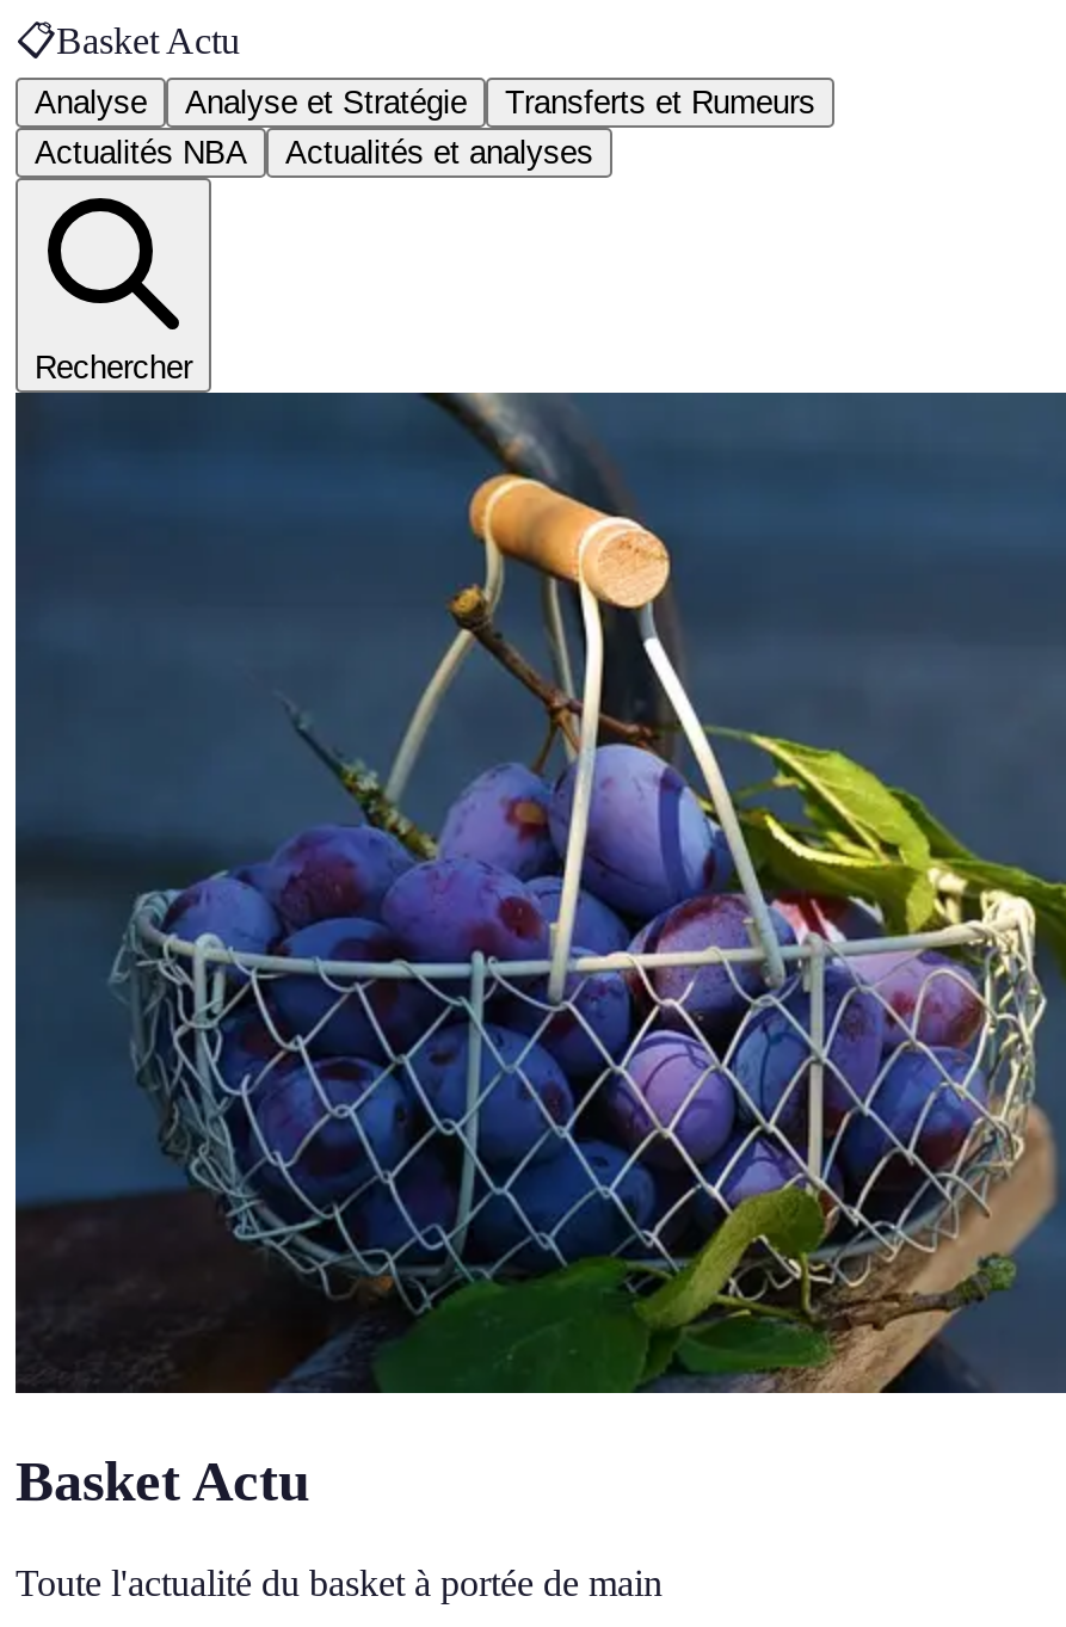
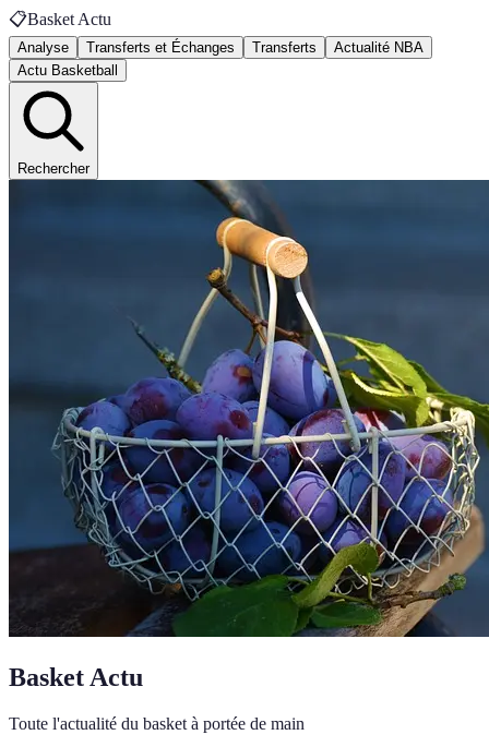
[35,85,815,171] Analyse et Stratégie | Transferts et Rumeurs | Actualités NBA | Actualités et analyses -> [17,39,424,79] Transferts et Échanges | Transferts | Actualité NBA | Actu Basketball

